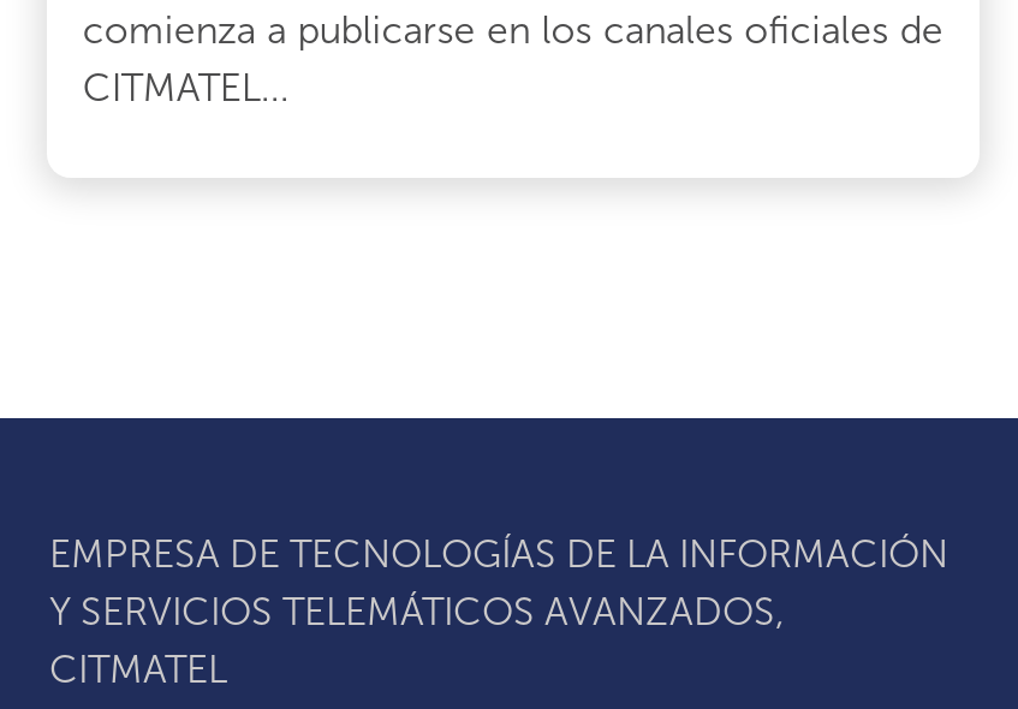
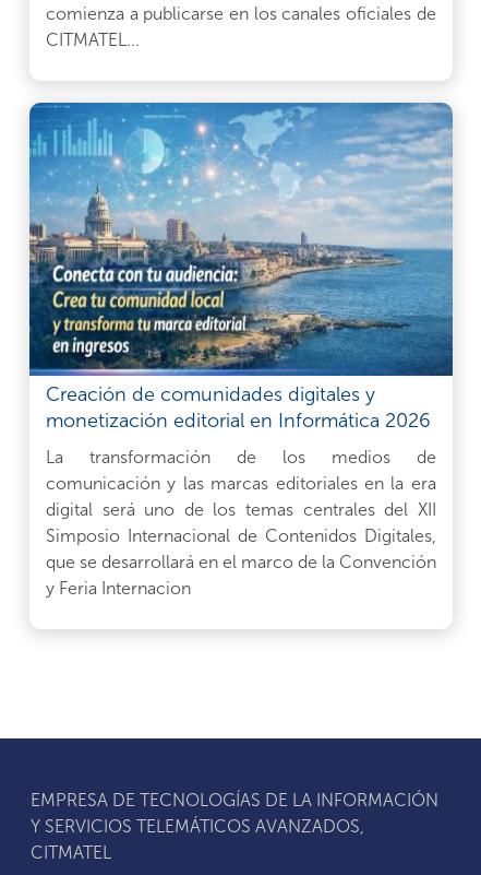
none -> [28,102,454,598] [image] | Creación de comunidades digitales y | monetización editorial en Informática 2026 | La transformación de los medios de | comunicación y las marcas editoriales en la era | digital será uno de los temas centrales del XII | Simposio Internacional de Contenidos Digitales, | que se desarrollará en el marco de la Convención | y Feria Internacion

